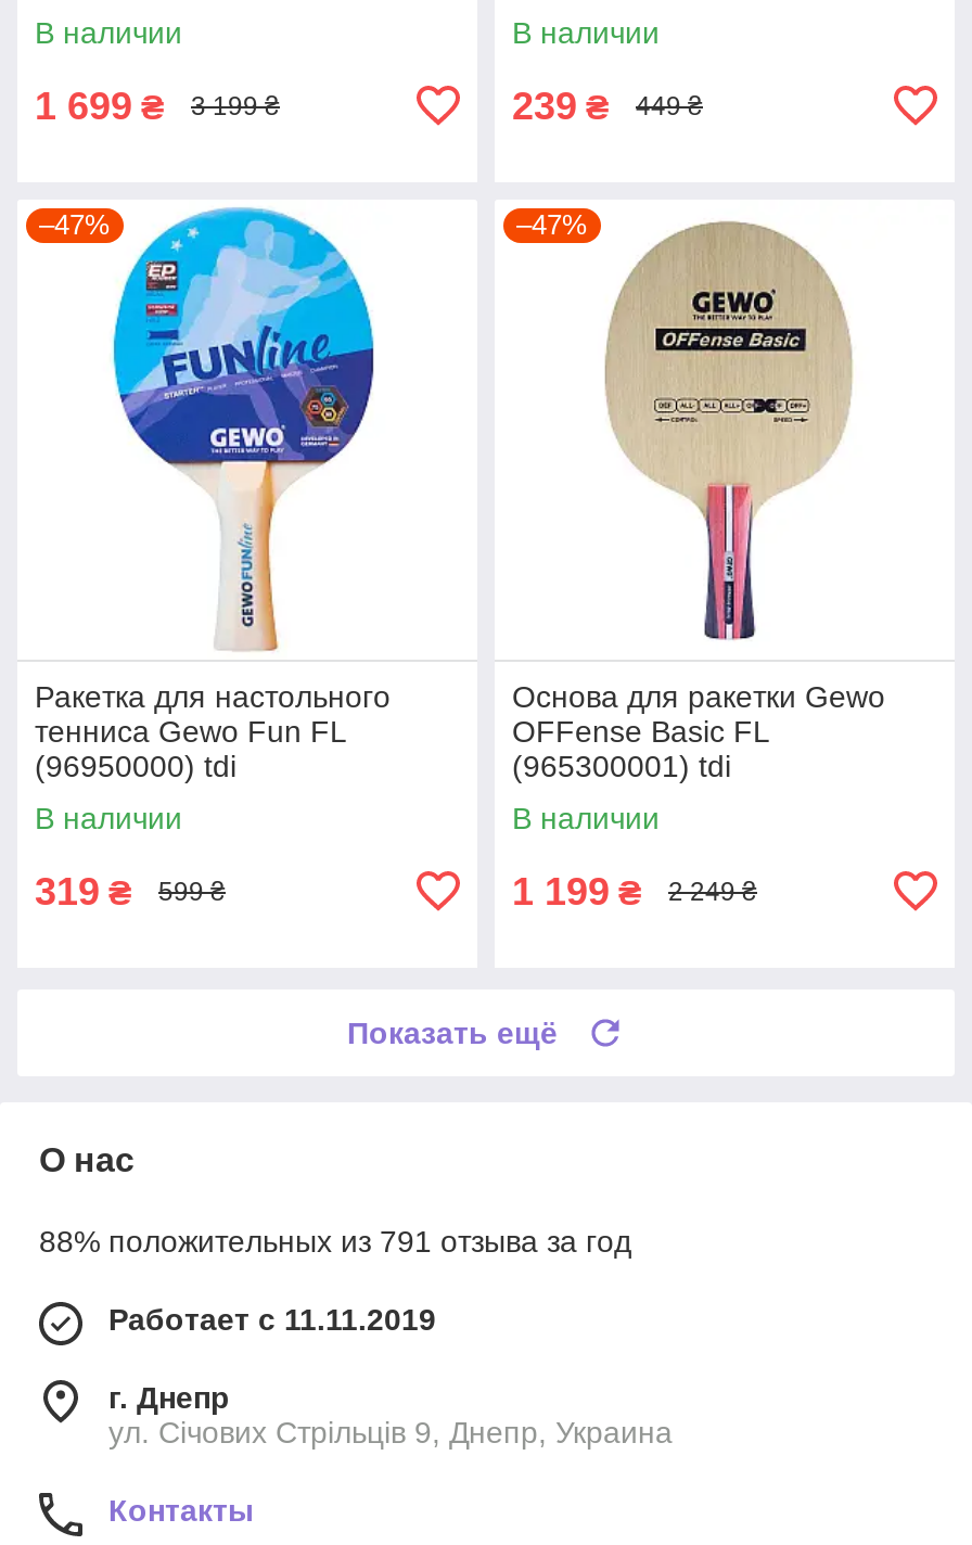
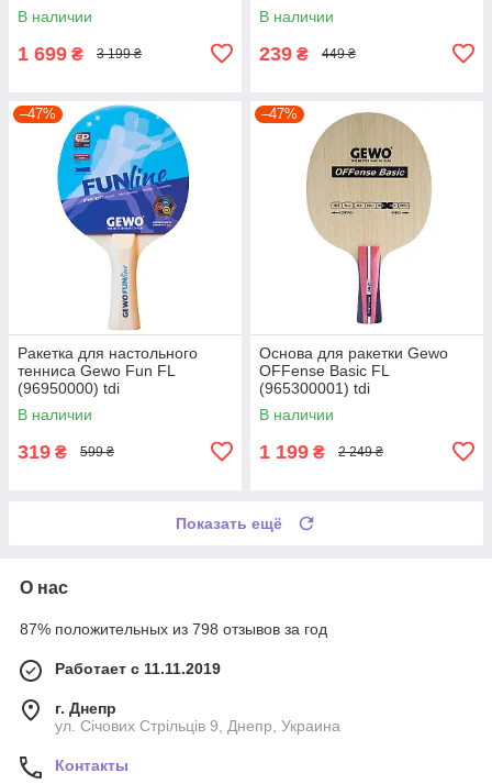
[39,1223,631,1258] 88% положительных из 791 отзыва за год -> [20,620,327,638] 87% положительных из 798 отзывов за год

